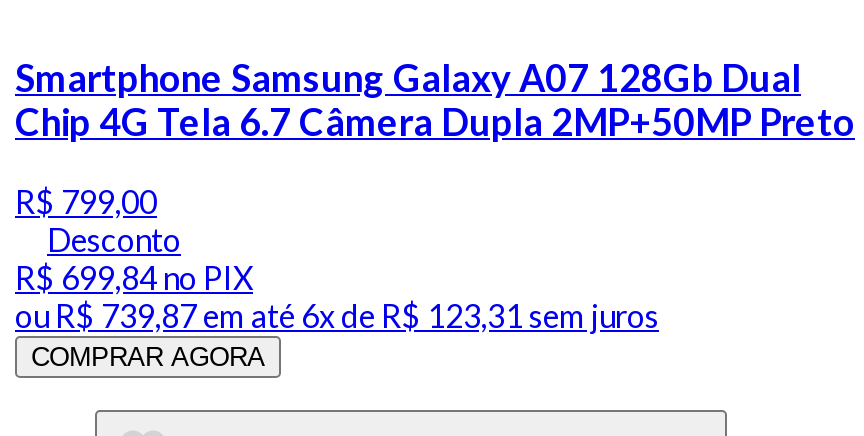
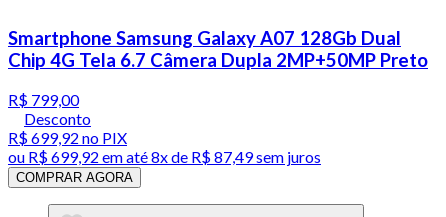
[15,258,253,296] R$ 699,84 no PIX -> [8,128,127,147] R$ 699,92 no PIX
[15,296,659,334] ou R$ 739,87 em até 6x de R$ 123,31 sem juros -> [8,147,321,166] ou R$ 699,92 em até 8x de R$ 87,49 sem juros

